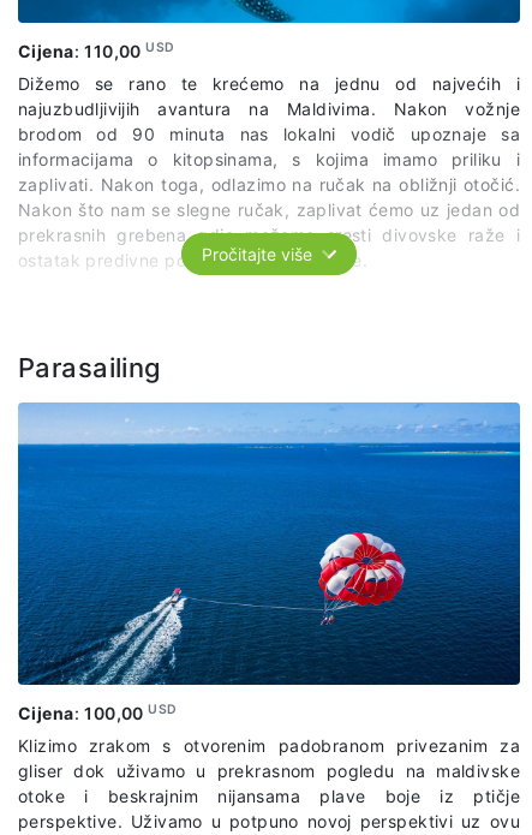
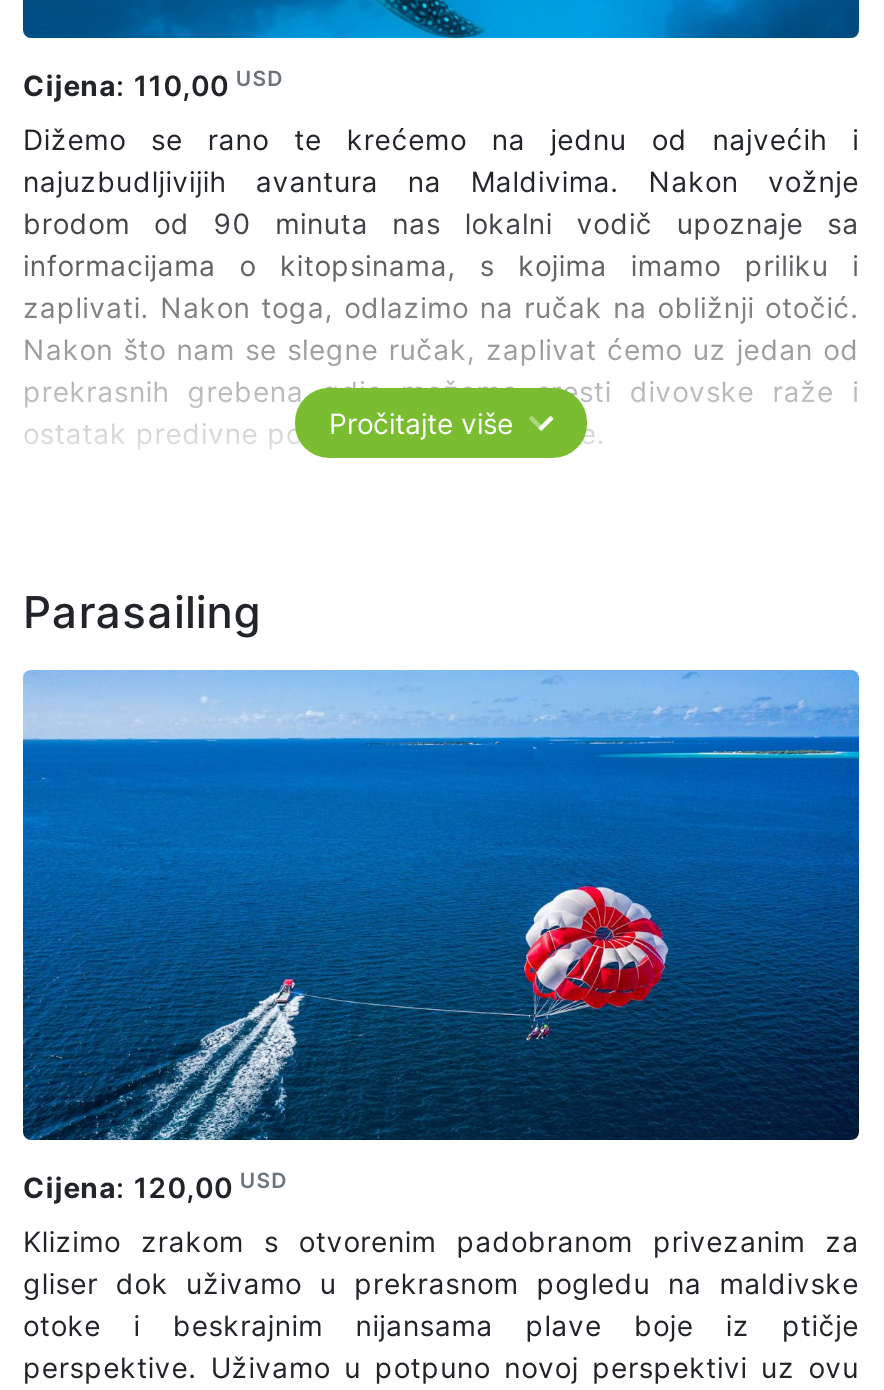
[18,702,177,724] Cijena: 100,00 USD -> [23,1168,288,1204] Cijena: 120,00 USD

